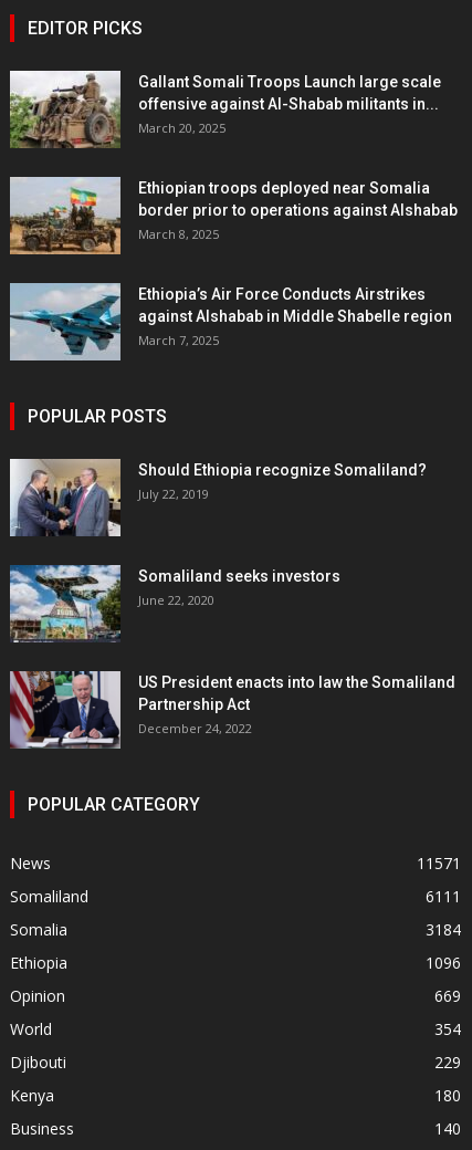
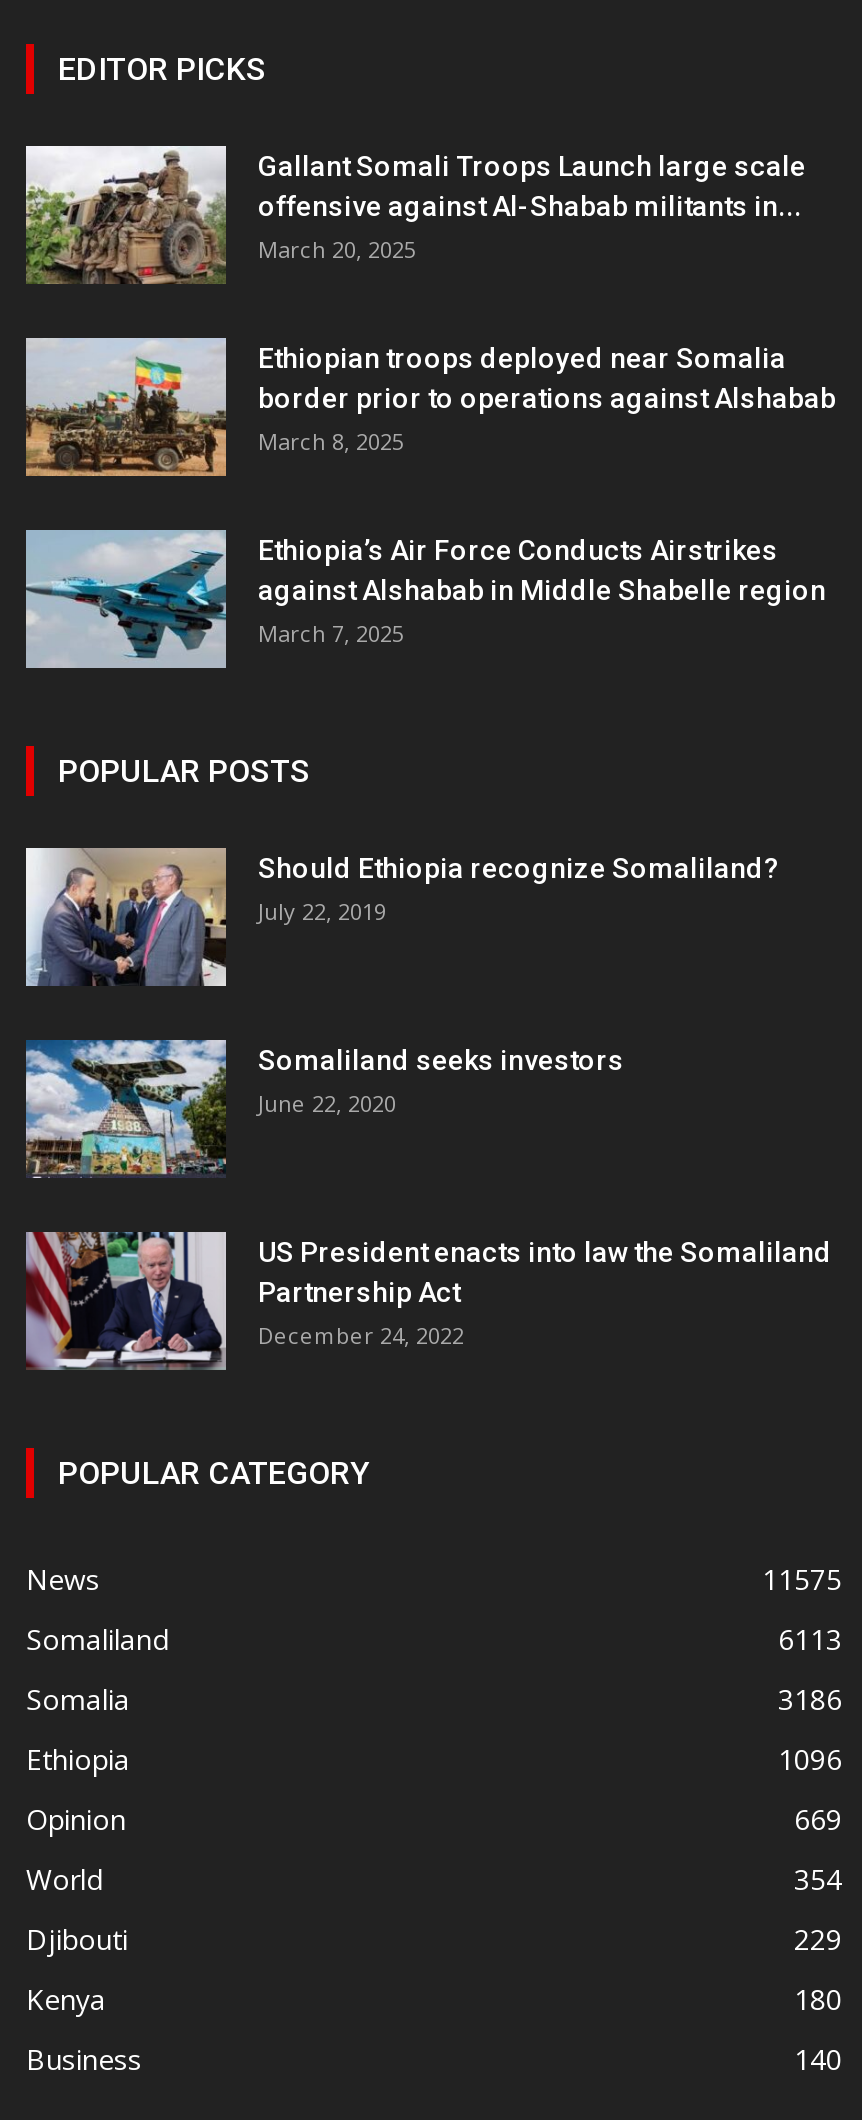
[417,853,461,874] 11571 -> [762,1560,842,1598] 11575
[426,886,461,907] 6111 -> [778,1620,842,1658] 6113
[426,919,461,940] 3184 -> [778,1680,842,1718] 3186

